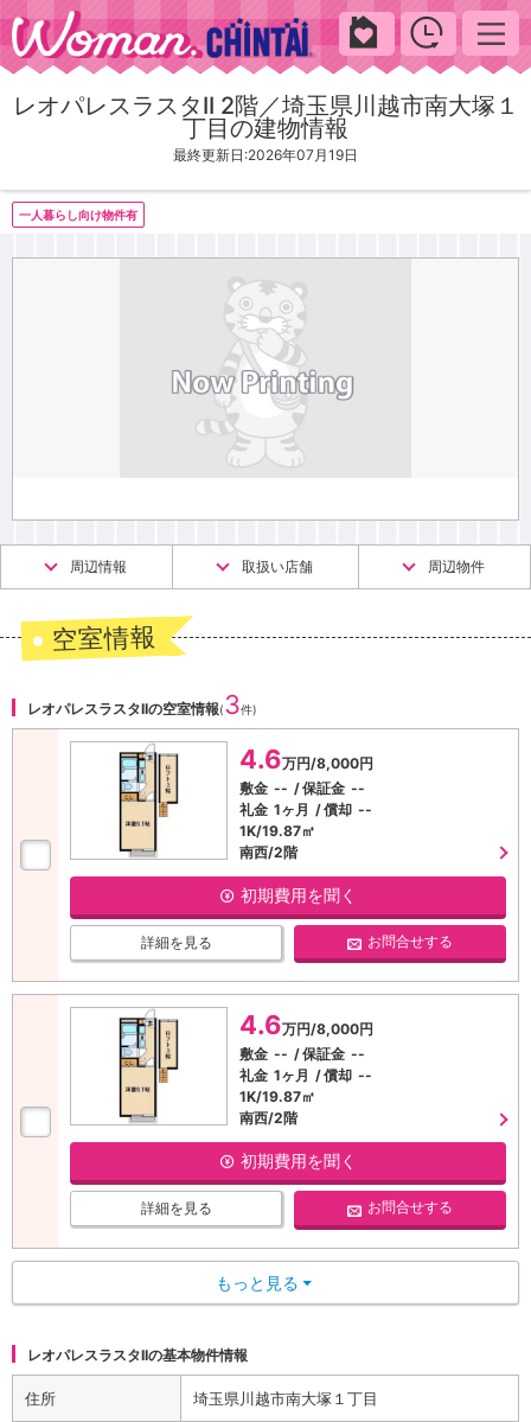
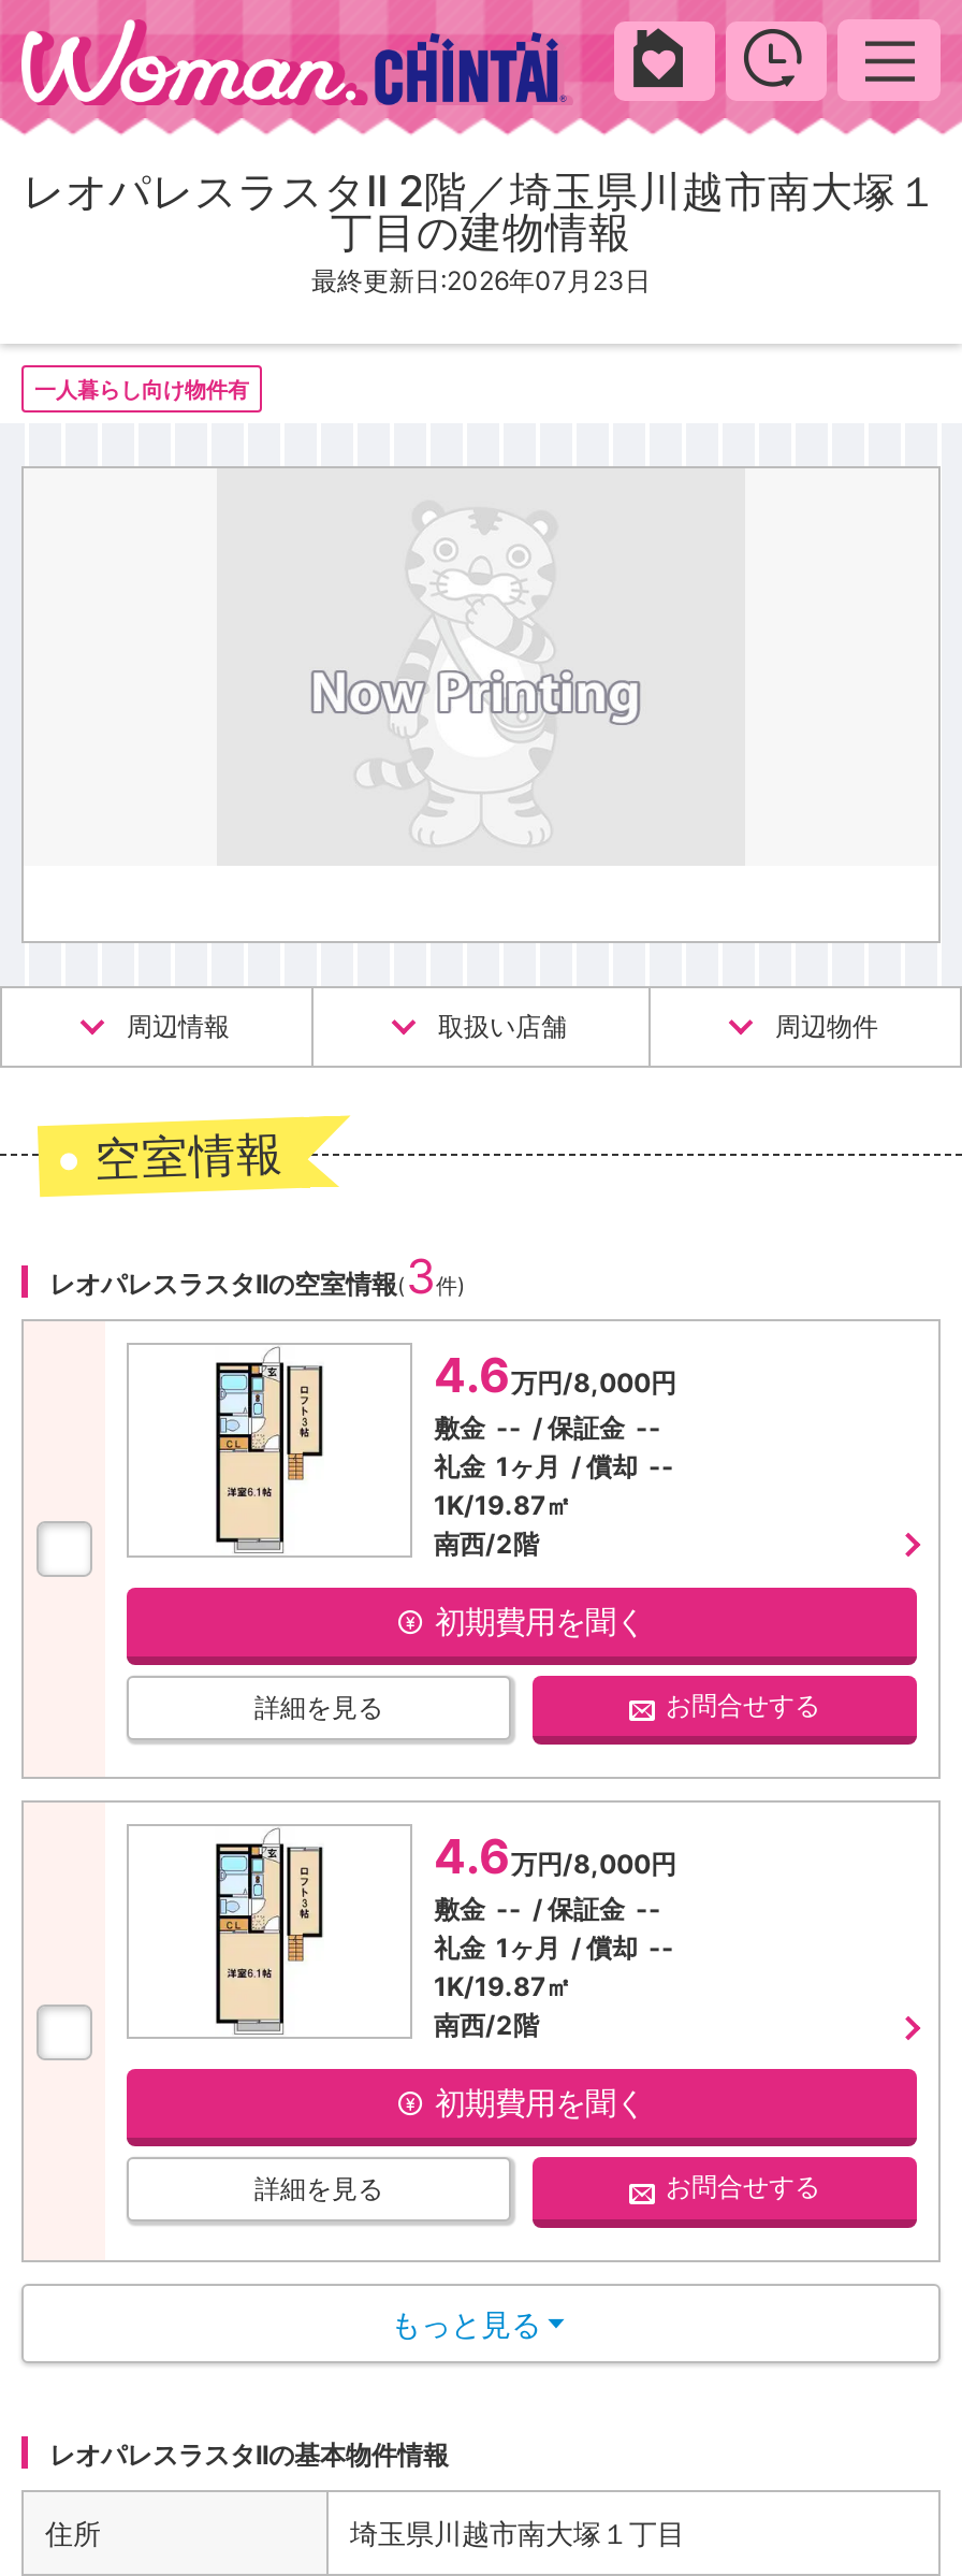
[173,146,358,164] 最終更新日:2026年07月19日 -> [311,264,651,296] 最終更新日:2026年07月23日

